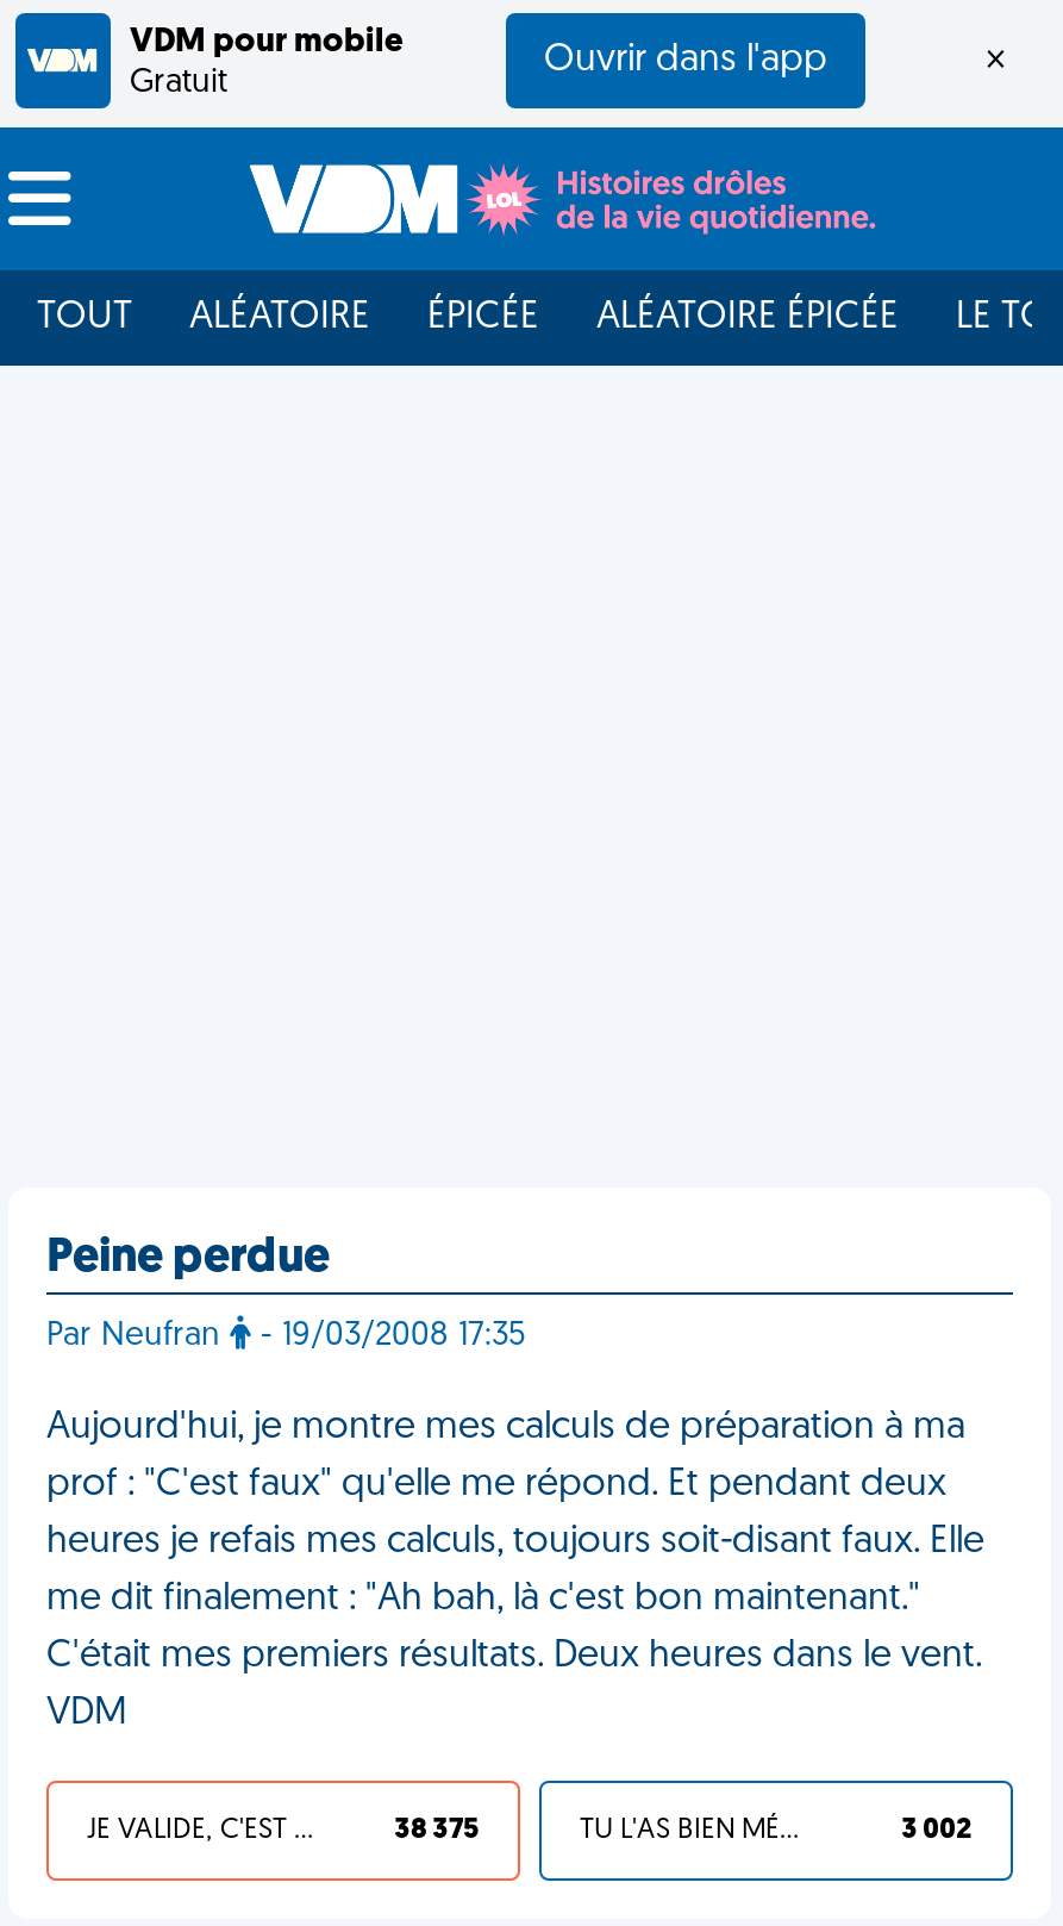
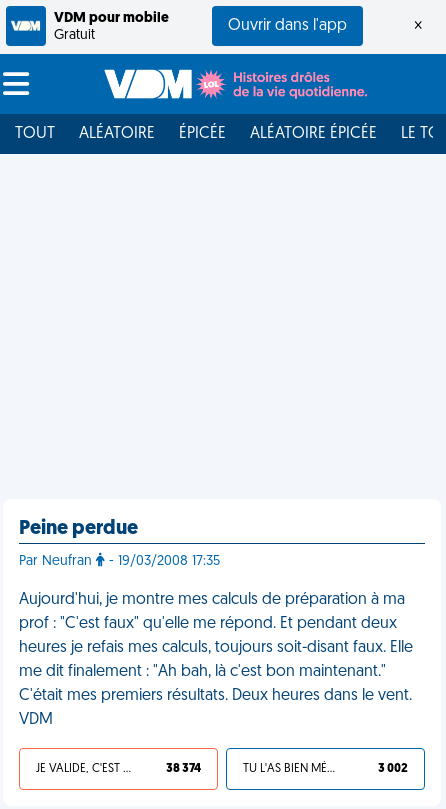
[394,1816,480,1845] 38 375 -> [166,763,201,775] 38 374

